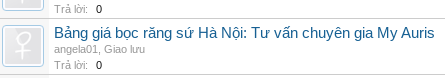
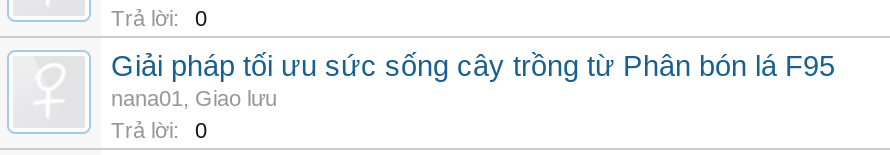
[54,25,435,55] Bảng giá bọc răng sứ Hà Nội: Tư vấn chuyên gia My Auris | angela01, Giao lưu -> [111,50,835,110] Giải pháp tối ưu sức sống cây trồng từ Phân bón lá F95 | nana01, Giao lưu

